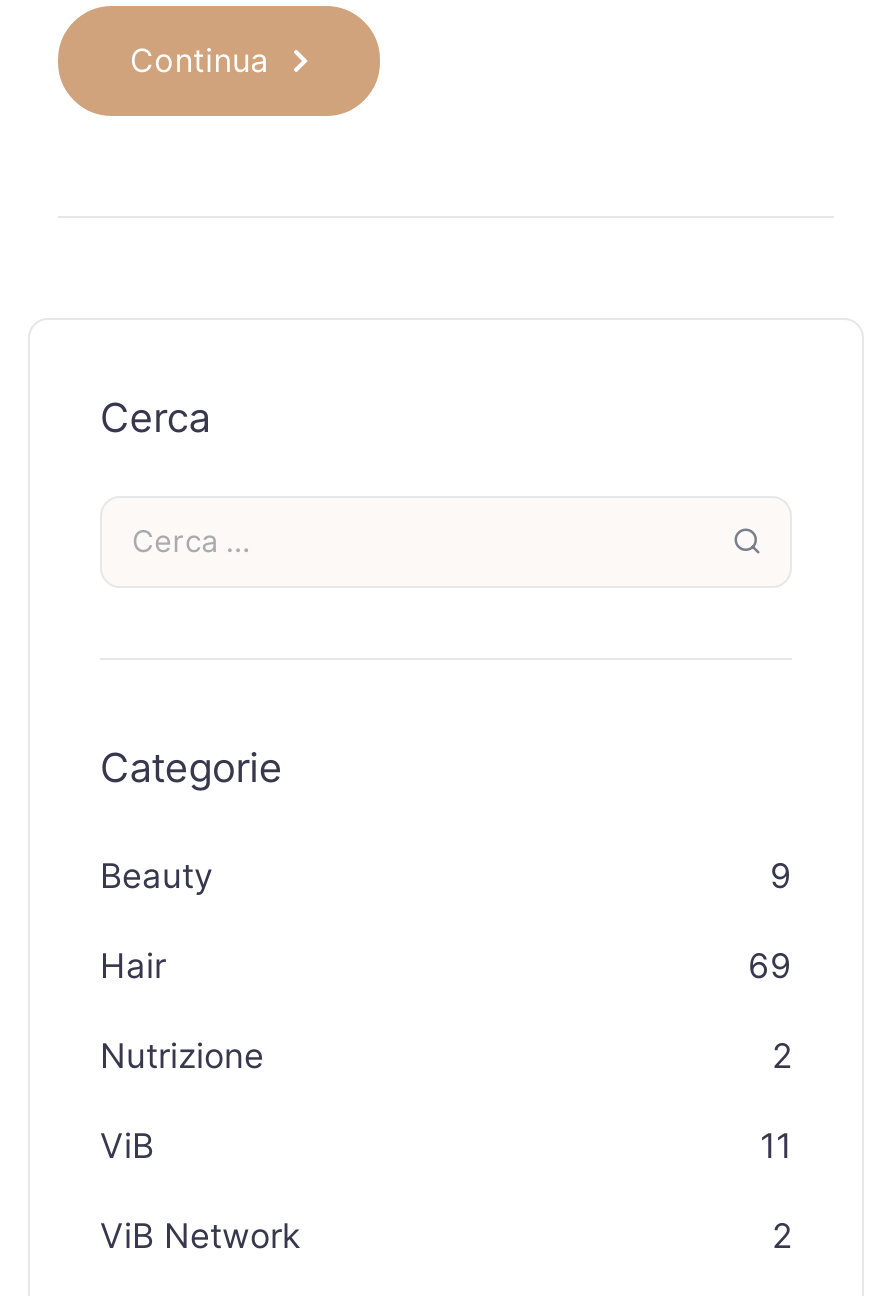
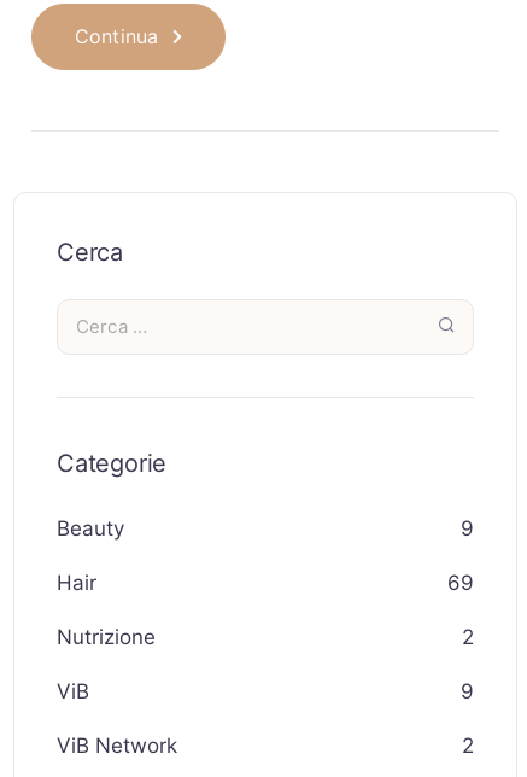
[760,1126,792,1166] 11 -> [461,679,474,703] 9

